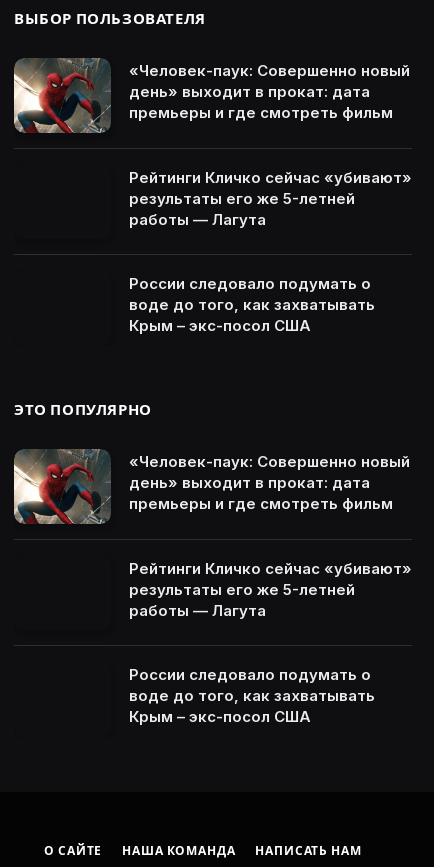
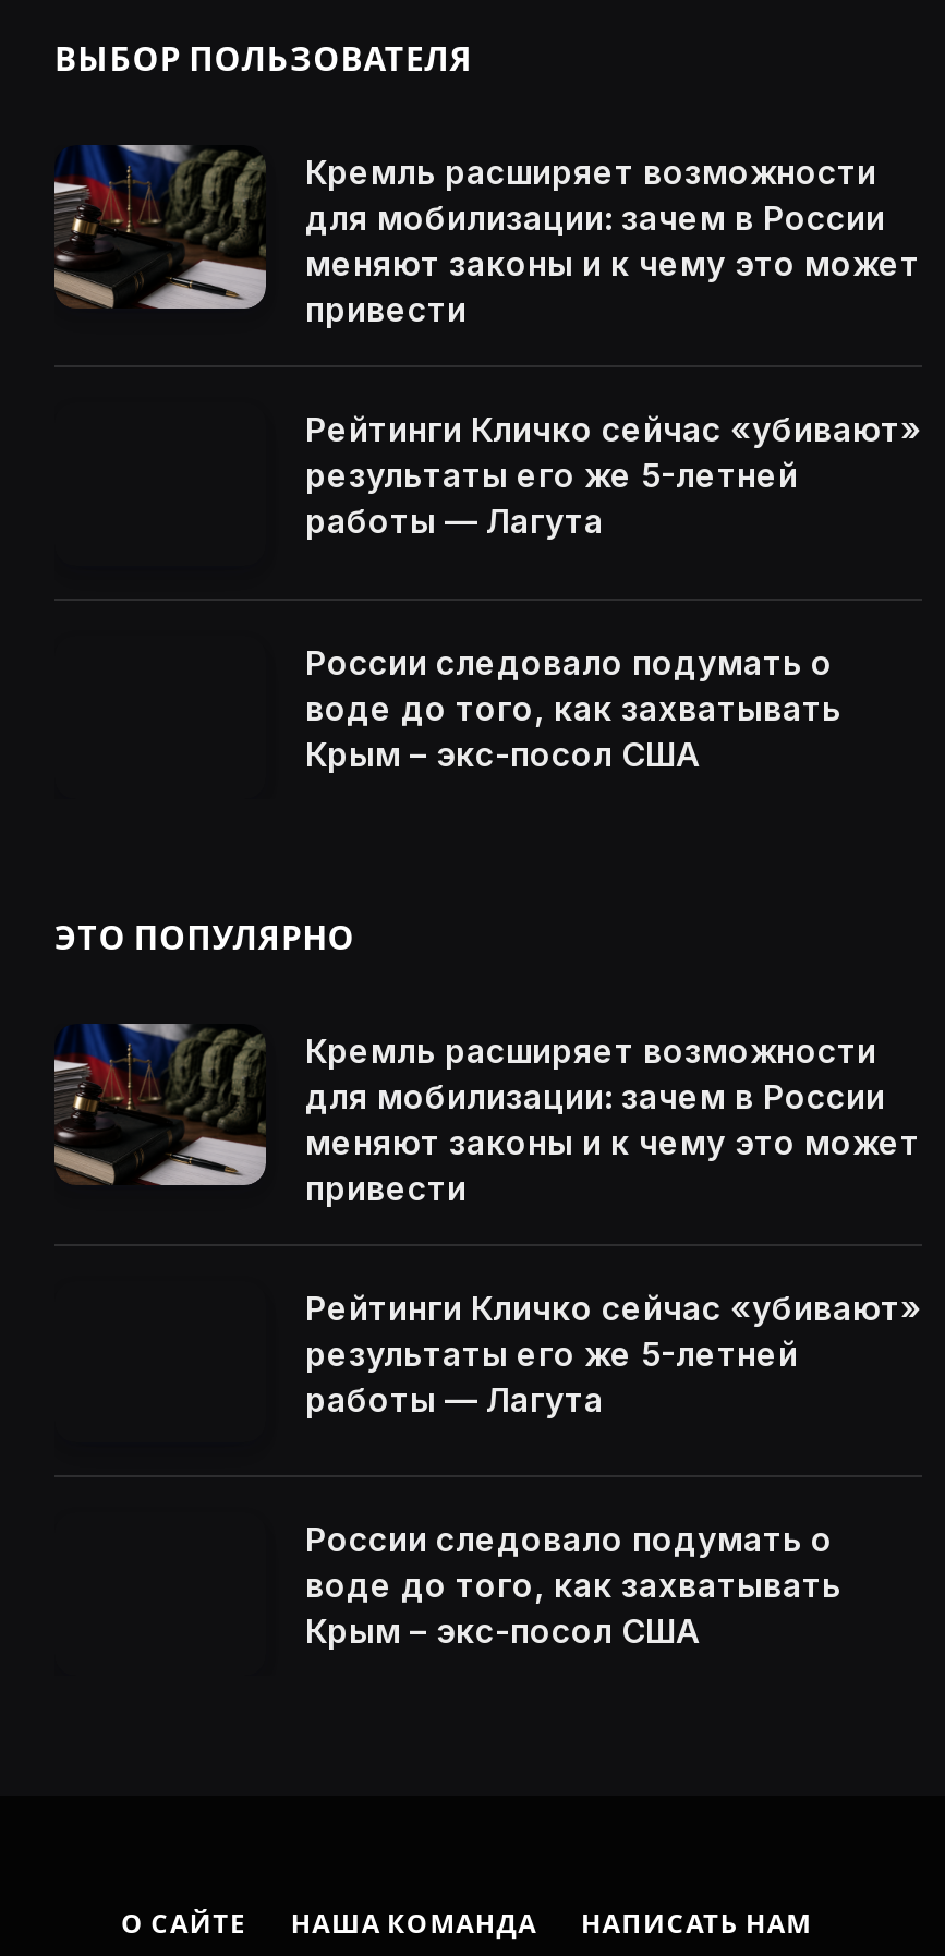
[13,57,410,134] [image] | «Человек-паук: Совершенно новый | день» выходит в прокат: дата | премьеры и где смотреть фильм -> [54,142,920,332] [image] | Кремль расширяет возможности | для мобилизации: зачем в России | меняют законы и к чему это может | привести
[13,448,410,525] [image] | «Человек-паук: Совершенно новый | день» выходит в прокат: дата | премьеры и где смотреть фильм -> [54,1023,920,1209] [image] | Кремль расширяет возможности | для мобилизации: зачем в России | меняют законы и к чему это может | привести

